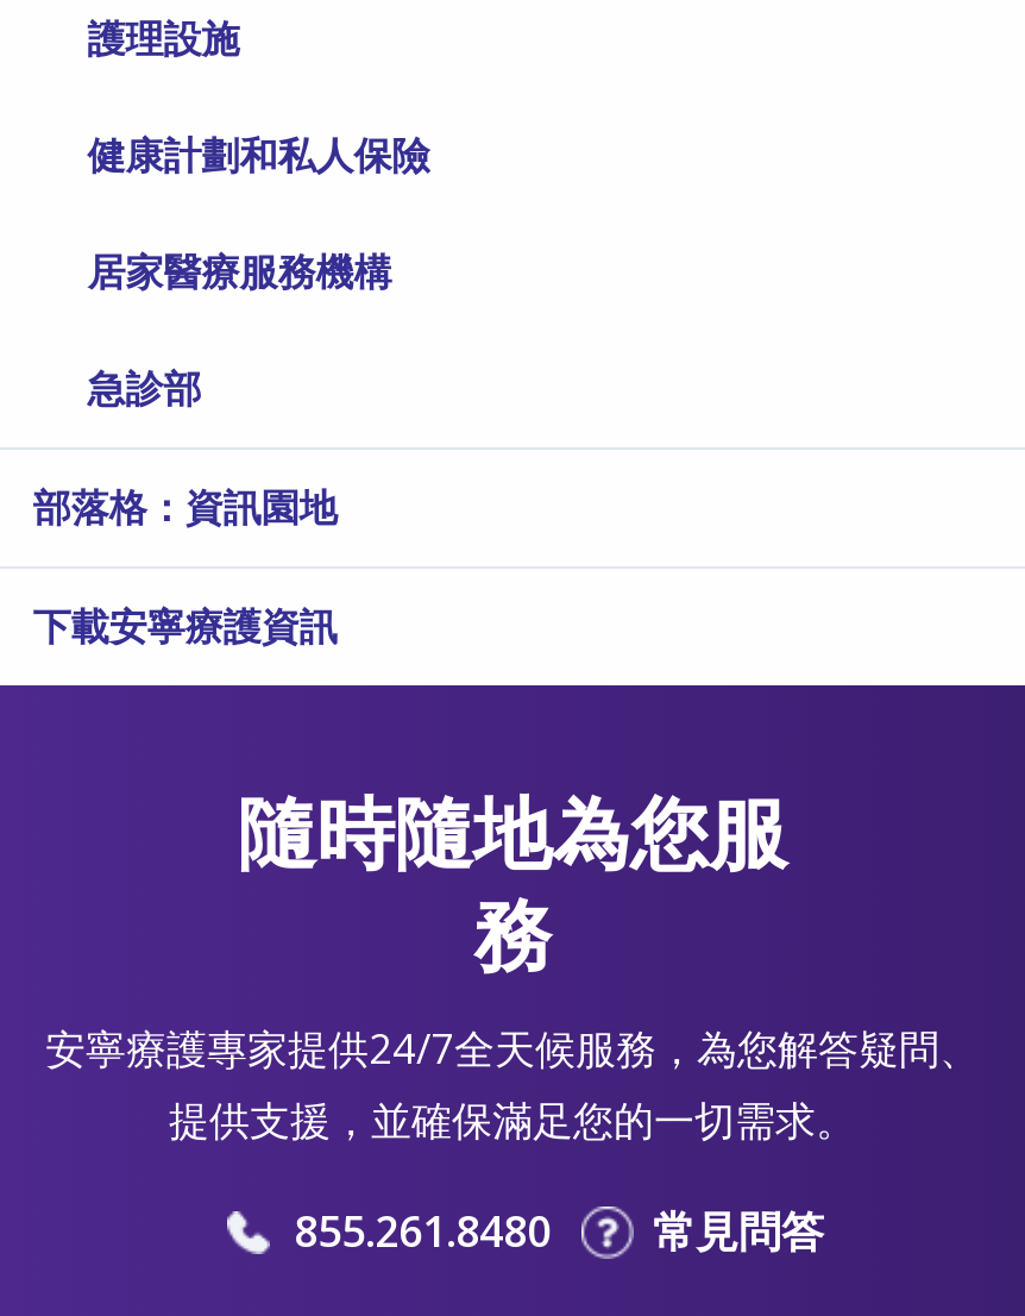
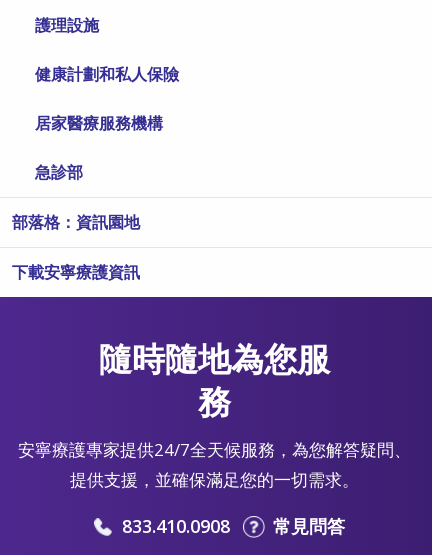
[294,1202,824,1259] 855.261.8480 常見問答 -> [122,514,345,538] 833.410.0908 常見問答

